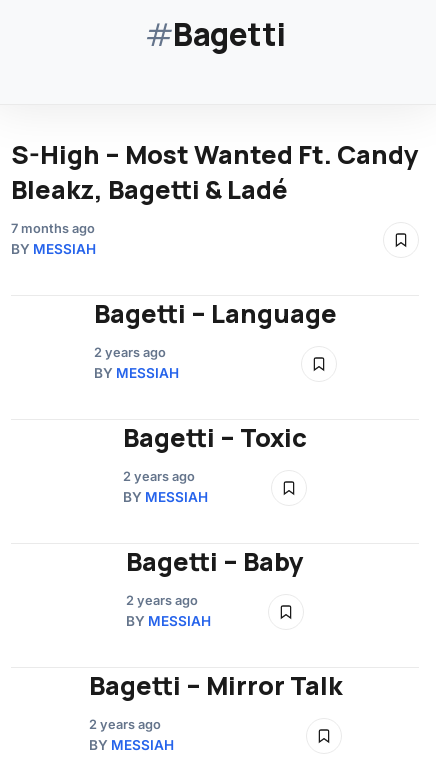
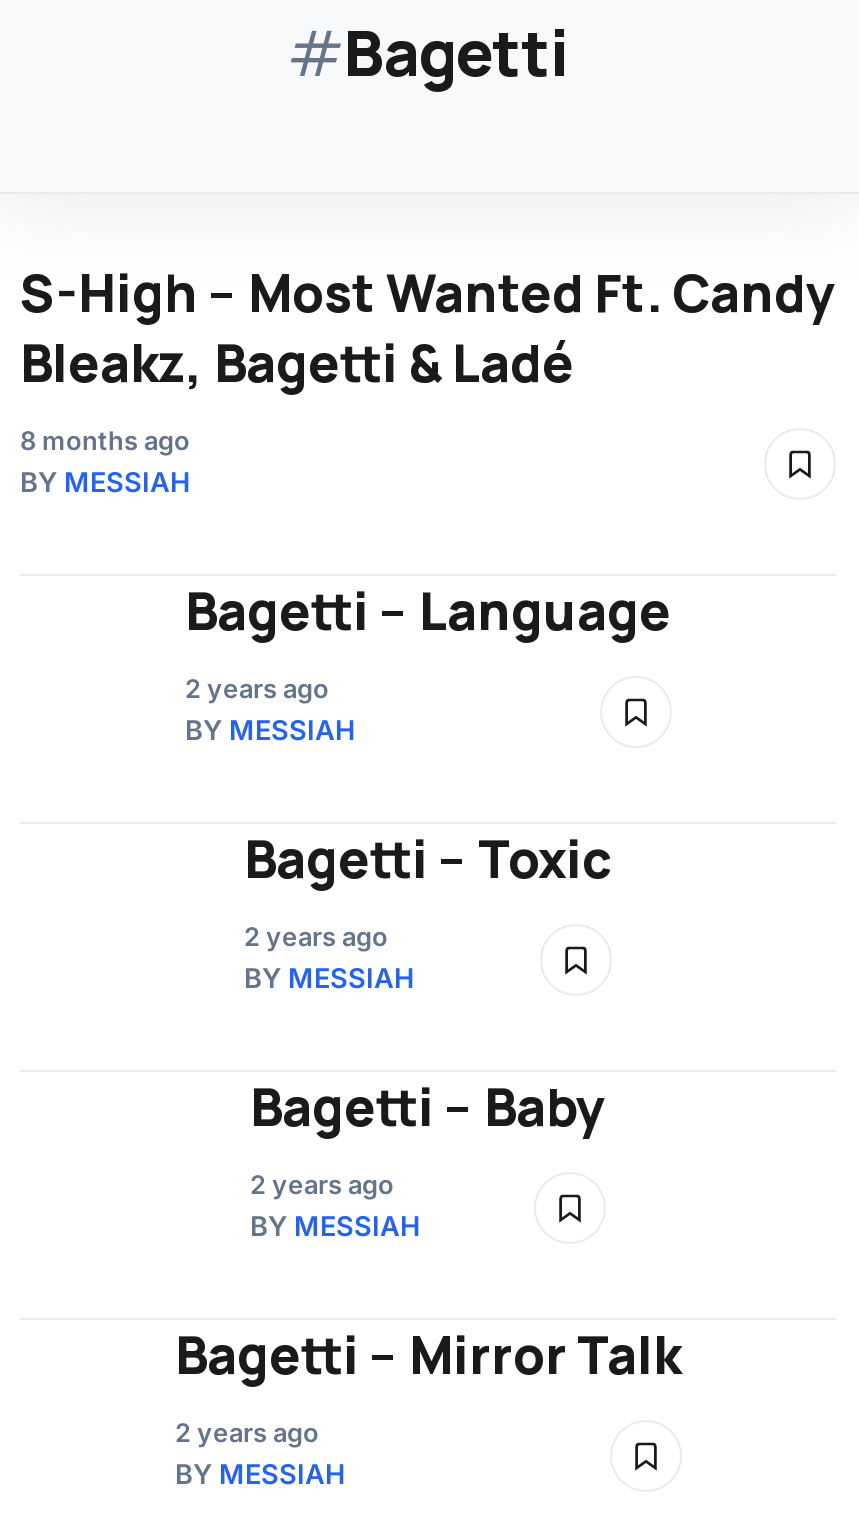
[11,221,95,236] 7 months ago -> [20,426,190,456] 8 months ago

